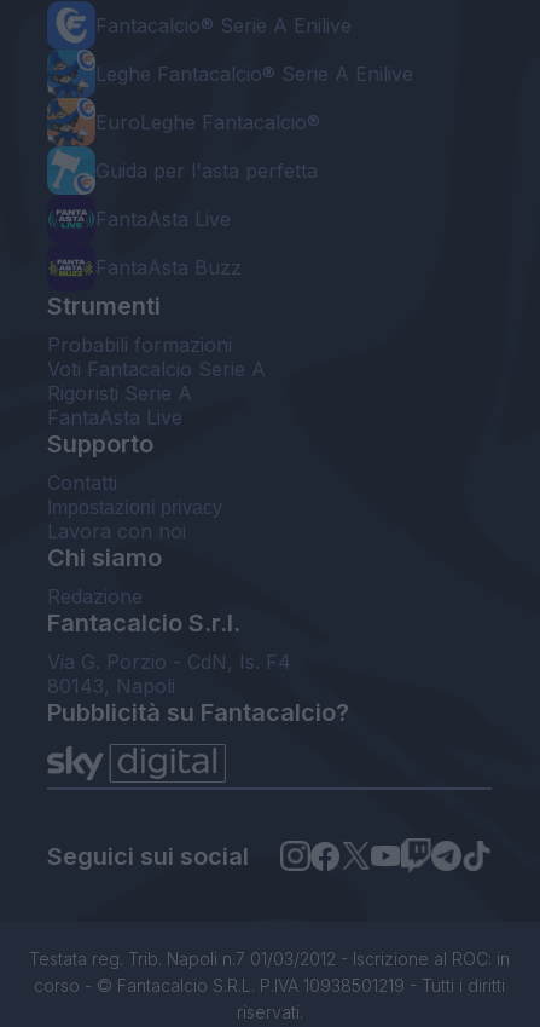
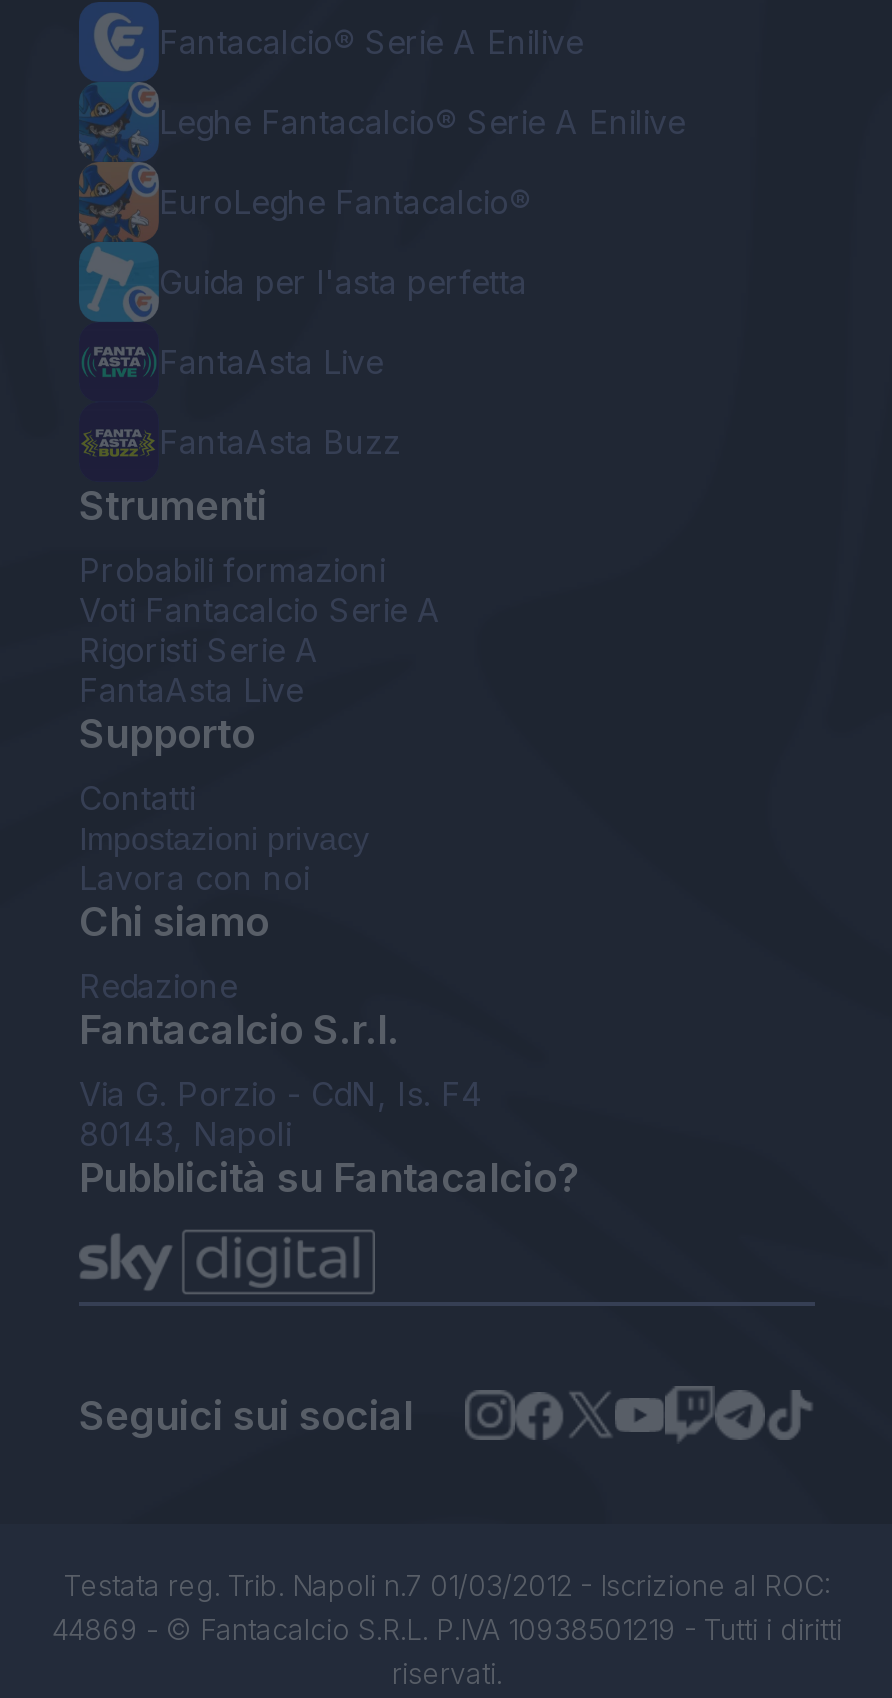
[29,948,510,995] Testata reg. Trib. Napoli n.7 01/03/2012 - Iscrizione al ROC: in | corso - © Fantacalcio S.R.L. P.IVA 10938501219 - Tutti i diritti -> [52,1568,842,1646] Testata reg. Trib. Napoli n.7 01/03/2012 - Iscrizione al ROC: | 44869 - © Fantacalcio S.R.L. P.IVA 10938501219 - Tutti i diritti

